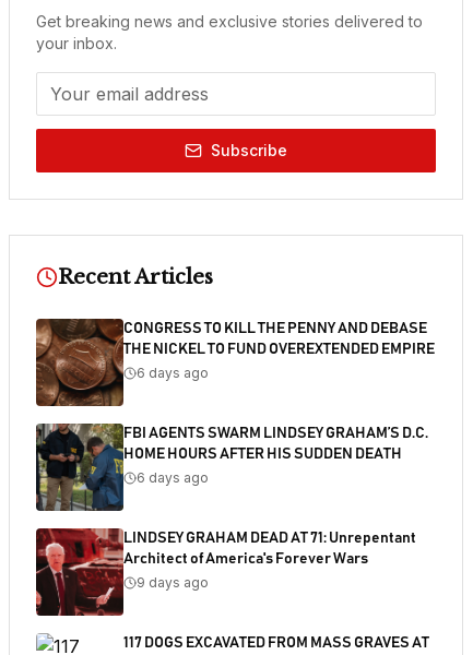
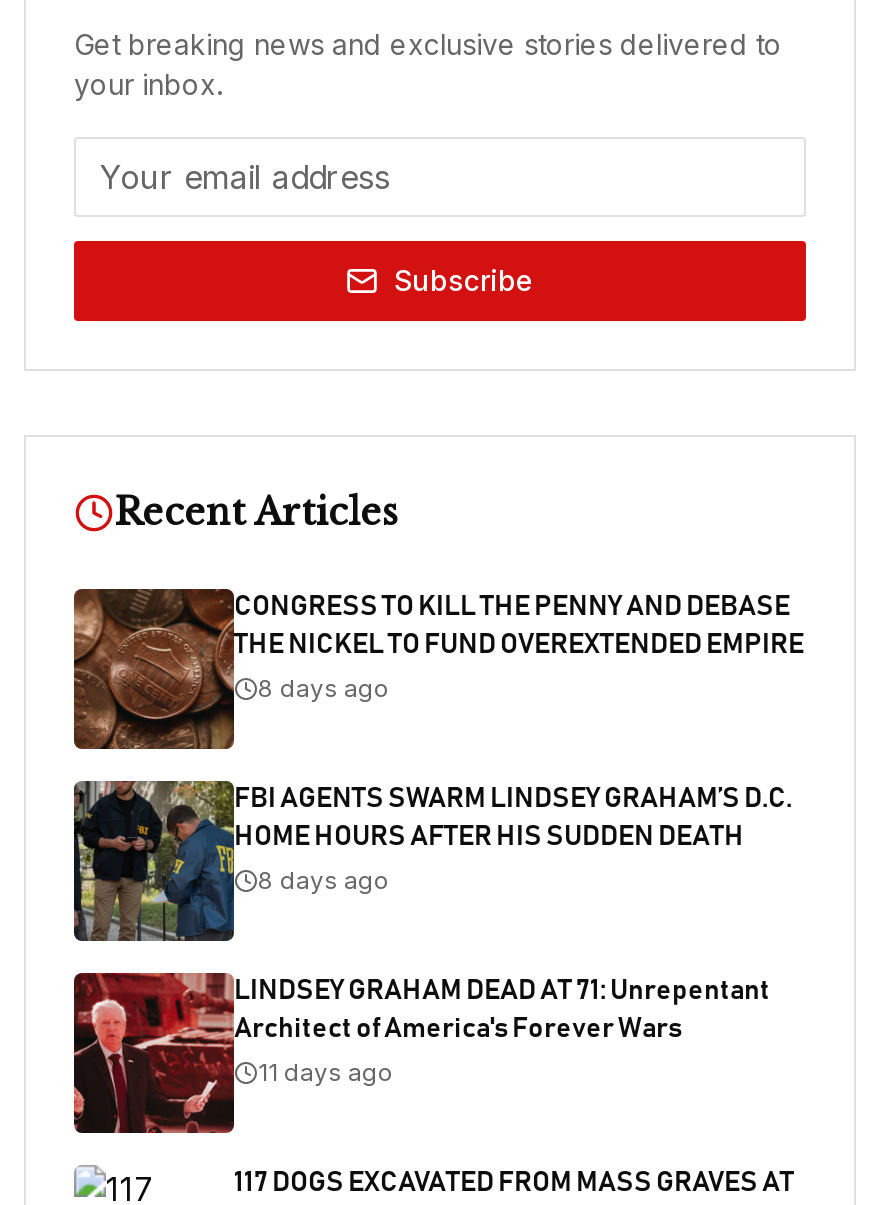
[137,365,209,381] 6 days ago -> [258,673,390,703] 8 days ago
[137,469,209,486] 6 days ago -> [258,865,390,895] 8 days ago
[137,574,209,591] 9 days ago -> [258,1057,394,1087] 11 days ago

